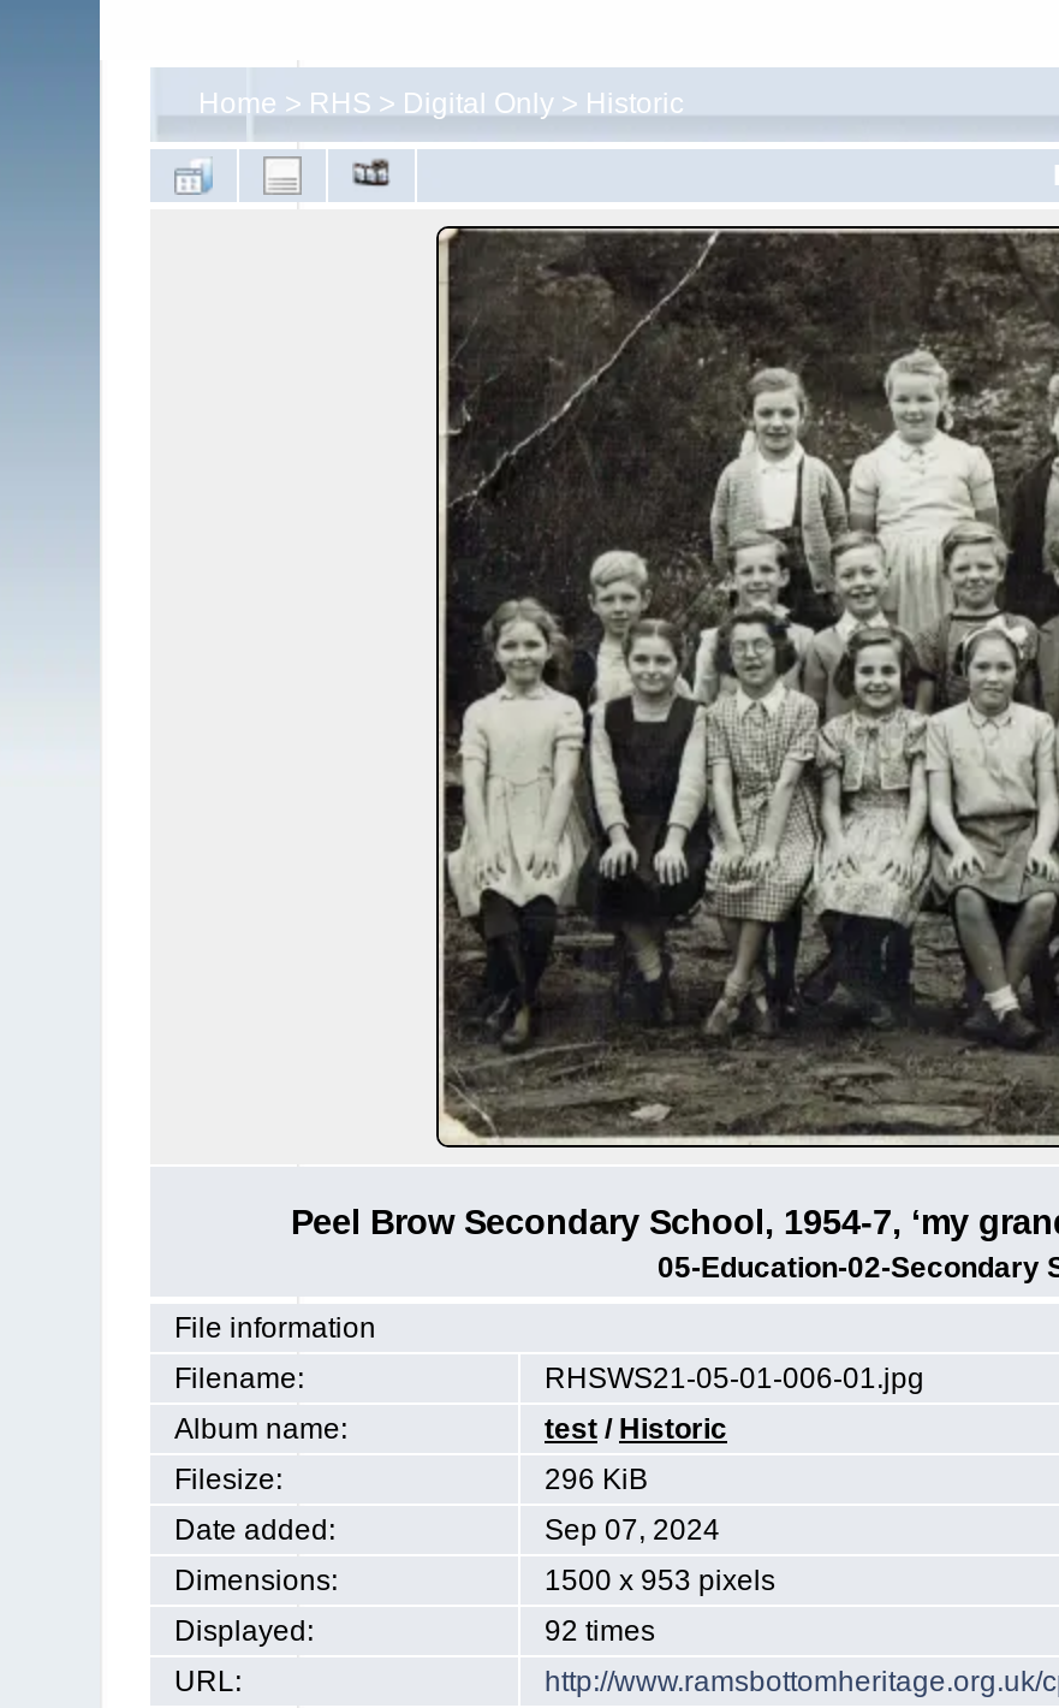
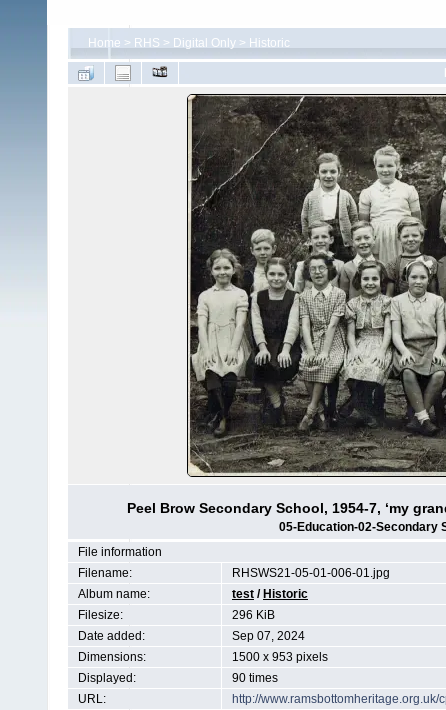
[545,1614,655,1648] 92 times -> [232,671,278,685] 90 times

